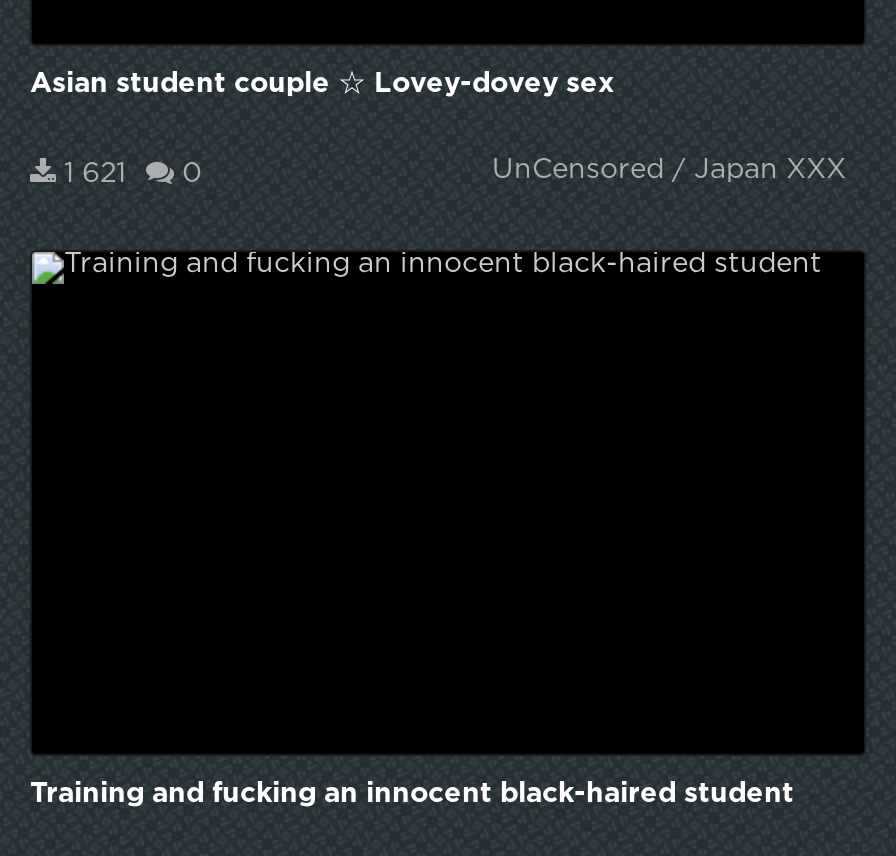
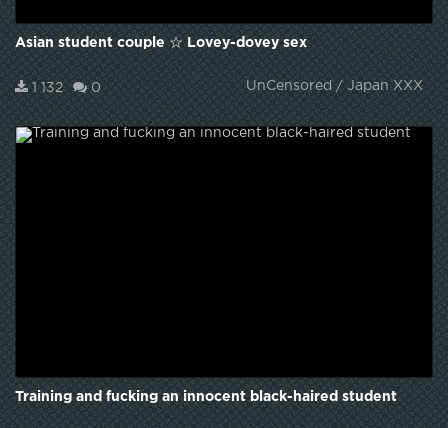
[56,163,126,187] 1 621 -> [28,82,63,94] 1 132

